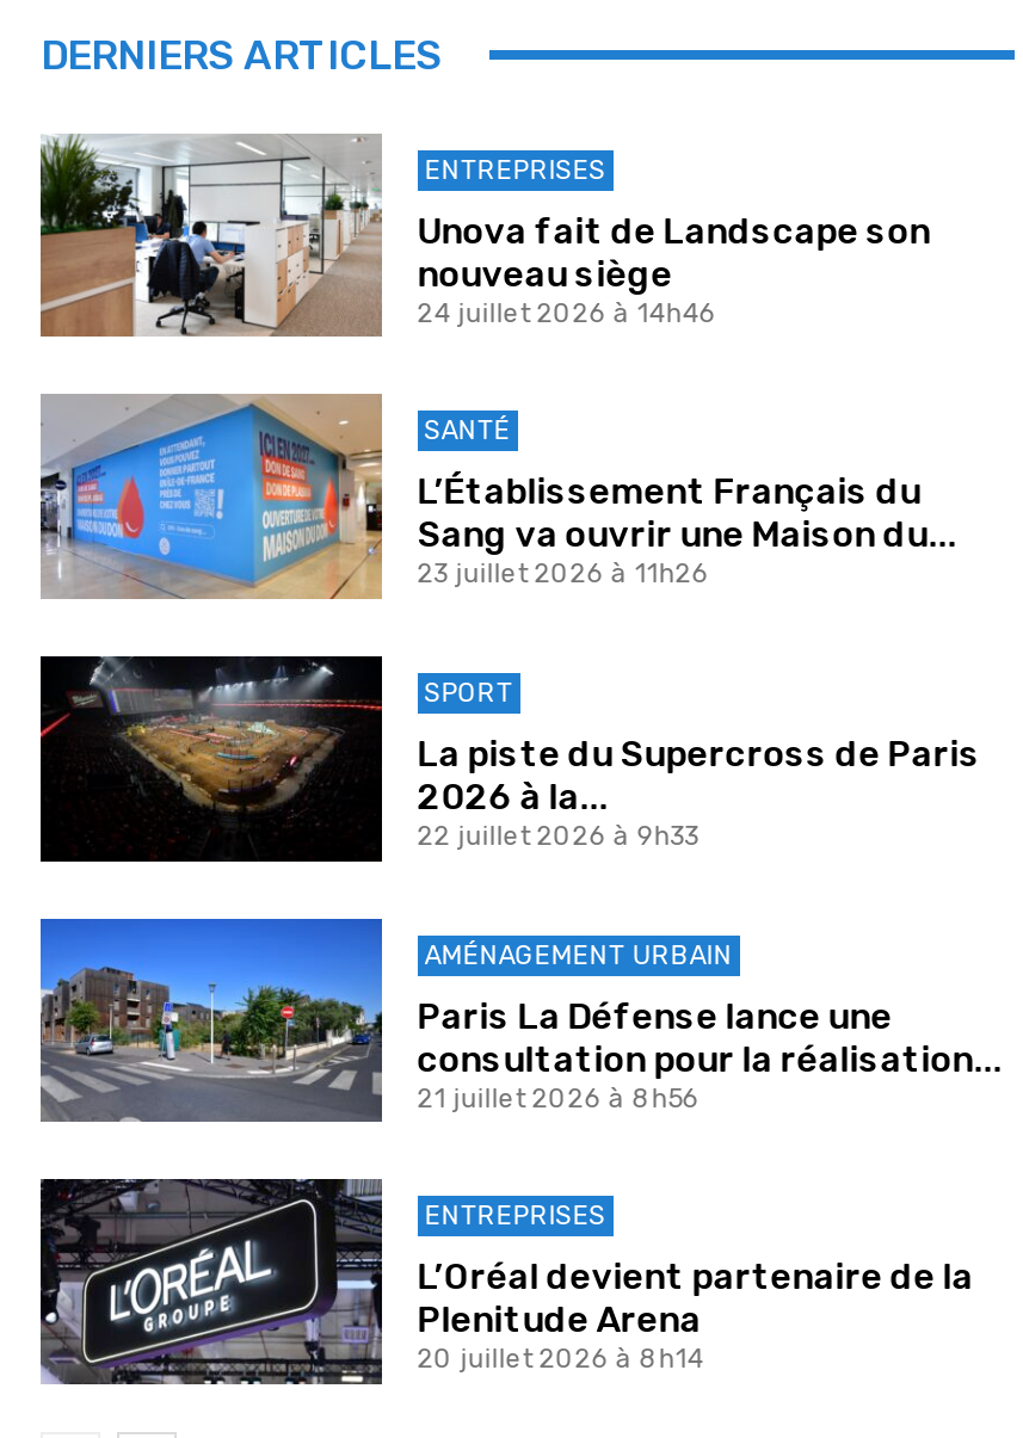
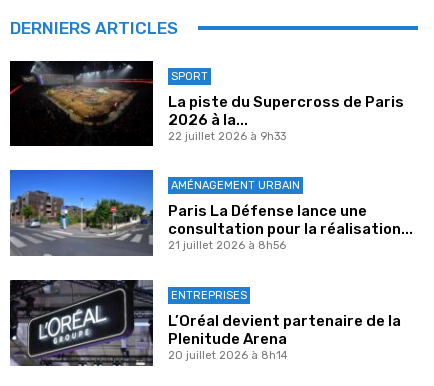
[38,134,931,339] [image] | ENTREPRISES | Unova fait de Landscape son | nouveau siège | 24 juillet 2026 à 14h46 -> none
[41,391,957,601] [image] | SANTÉ | L’Établissement Français du | Sang va ouvrir une Maison du... | 23 juillet 2026 à 11h26 -> none

